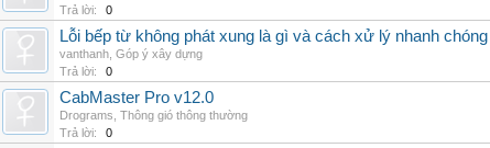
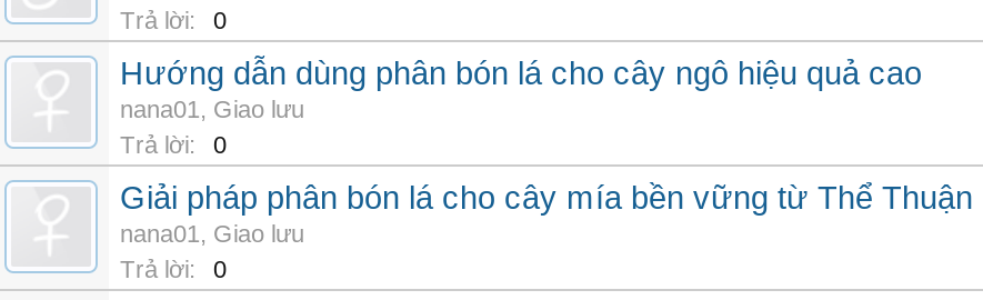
[59,27,488,60] Lỗi bếp từ không phát xung là gì và cách xử lý nhanh chóng | vanthanh, Góp ý xây dựng -> [120,56,922,122] Hướng dẫn dùng phân bón lá cho cây ngô hiệu quả cao | nana01, Giao lưu
[59,89,248,122] CabMaster Pro v12.0 | Drograms, Thông gió thông thường -> [120,180,973,247] Giải pháp phân bón lá cho cây mía bền vững từ Thể Thuận | nana01, Giao lưu

